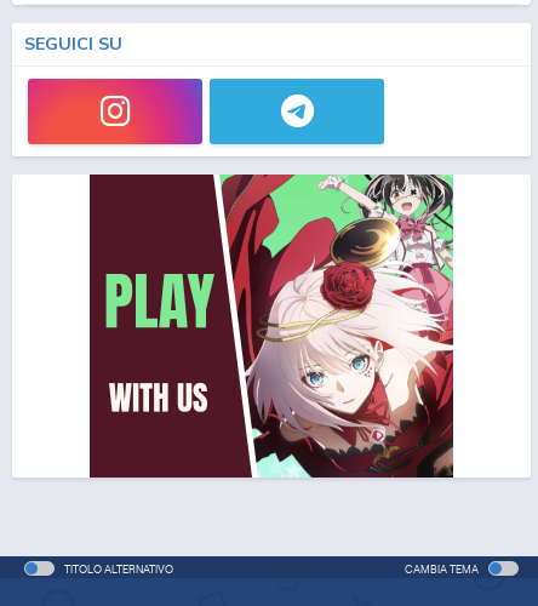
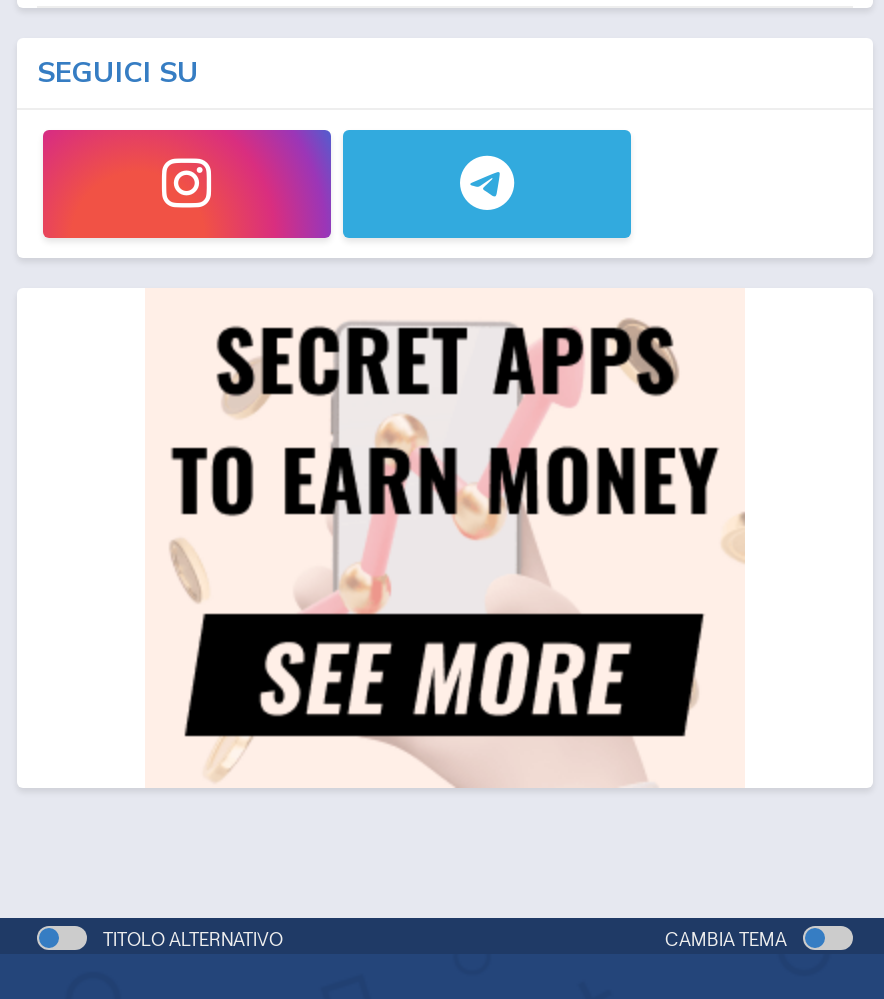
[88,173,454,479] [image] -> [145,288,745,788] [image]

